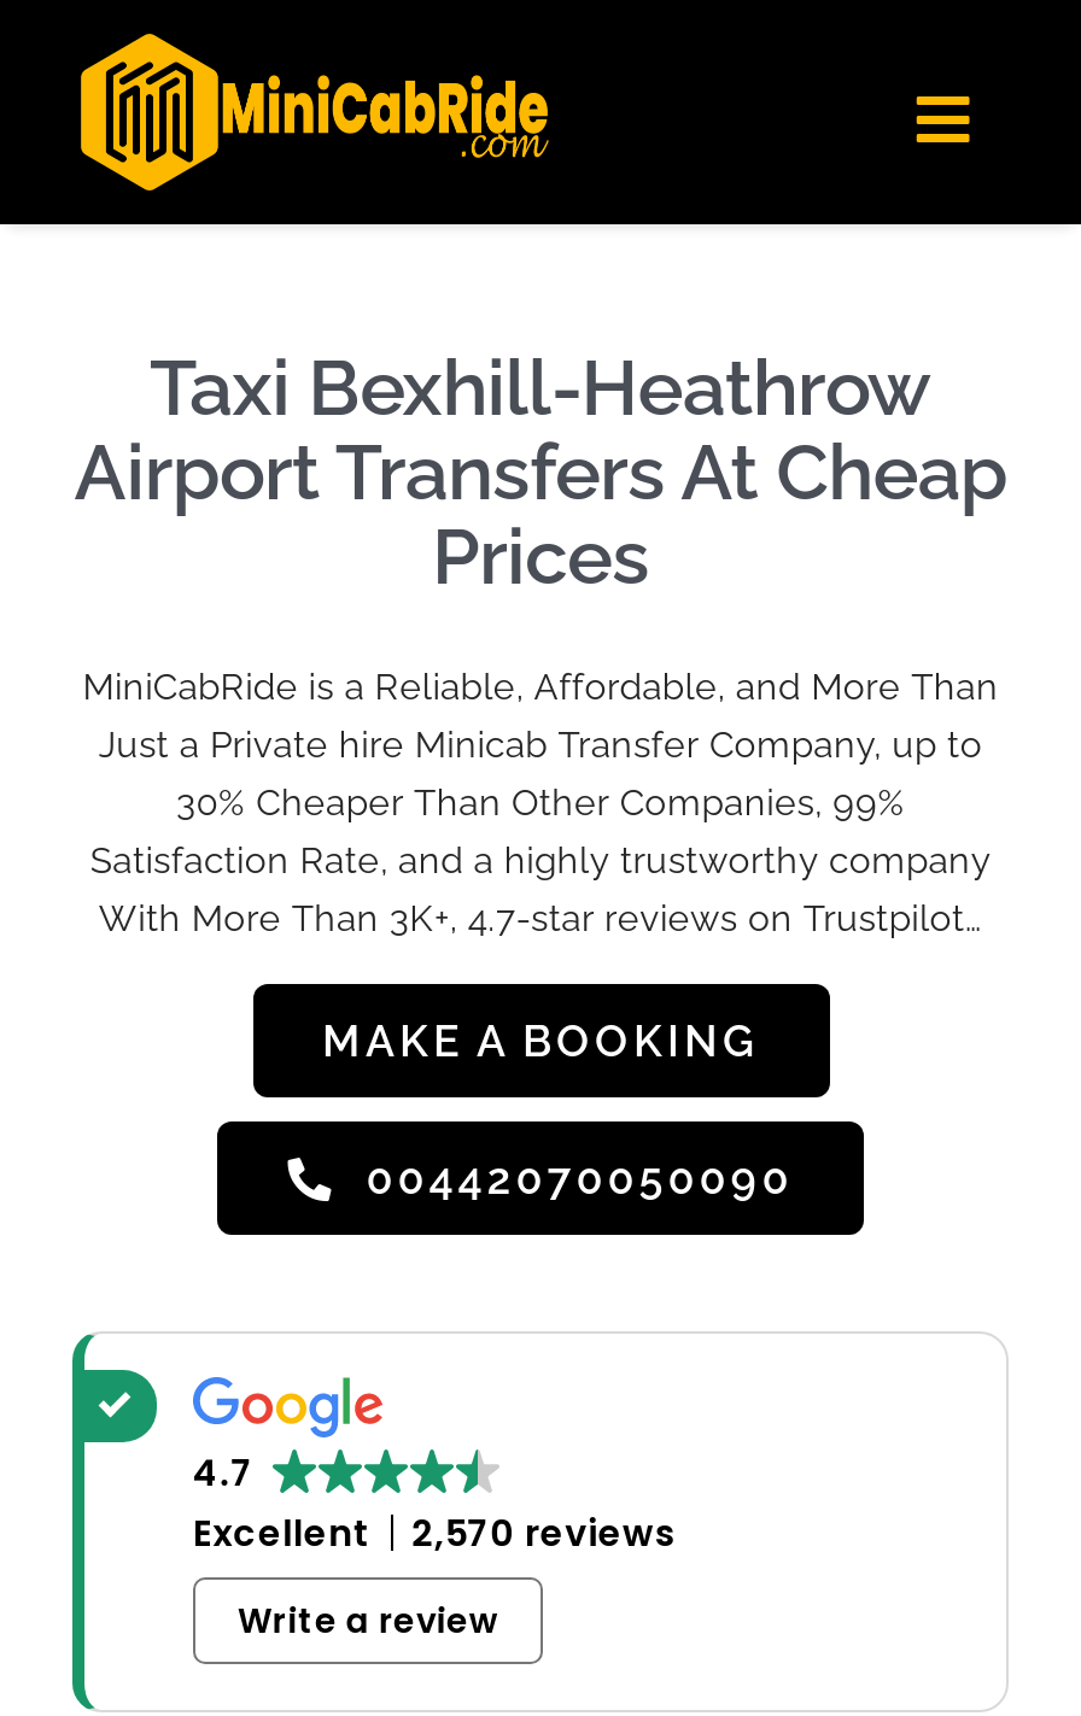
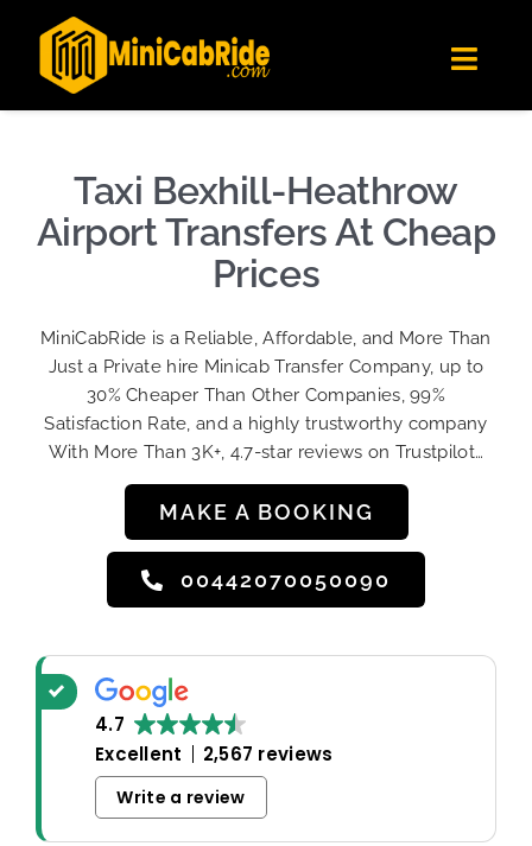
[193,1507,677,1558] Excellent 2,570 reviews -> [95,742,333,767] Excellent 2,567 reviews

